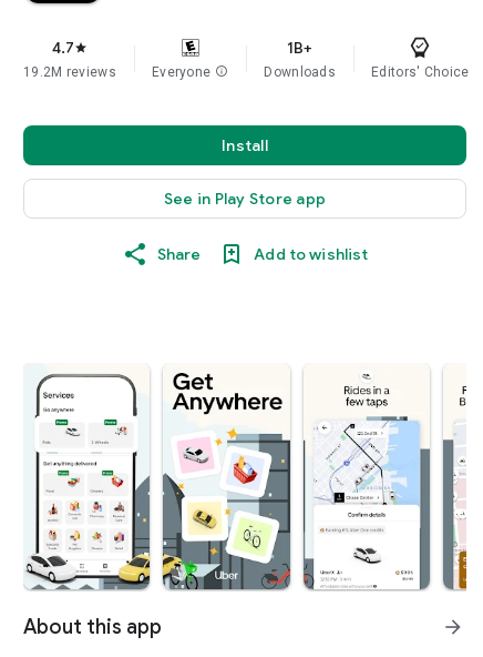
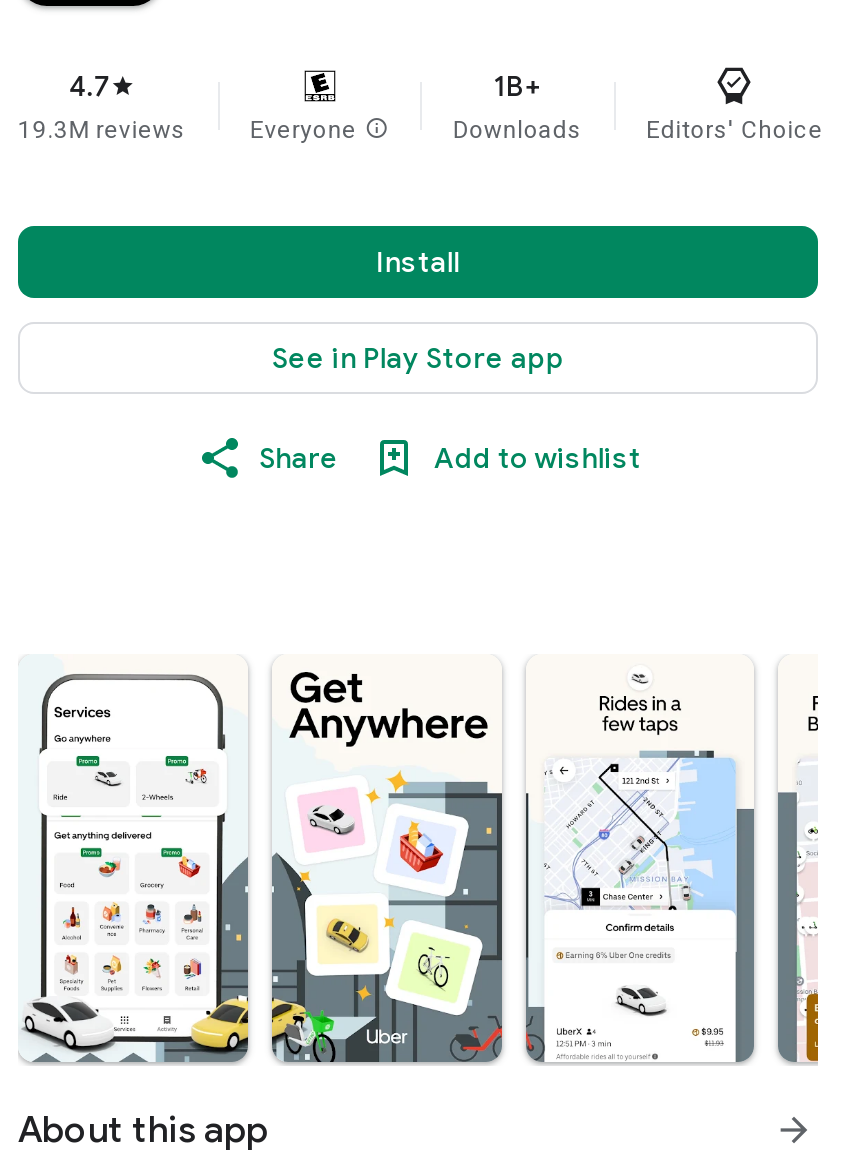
[23,64,116,80] 19.2M reviews -> [18,116,186,144] 19.3M reviews

